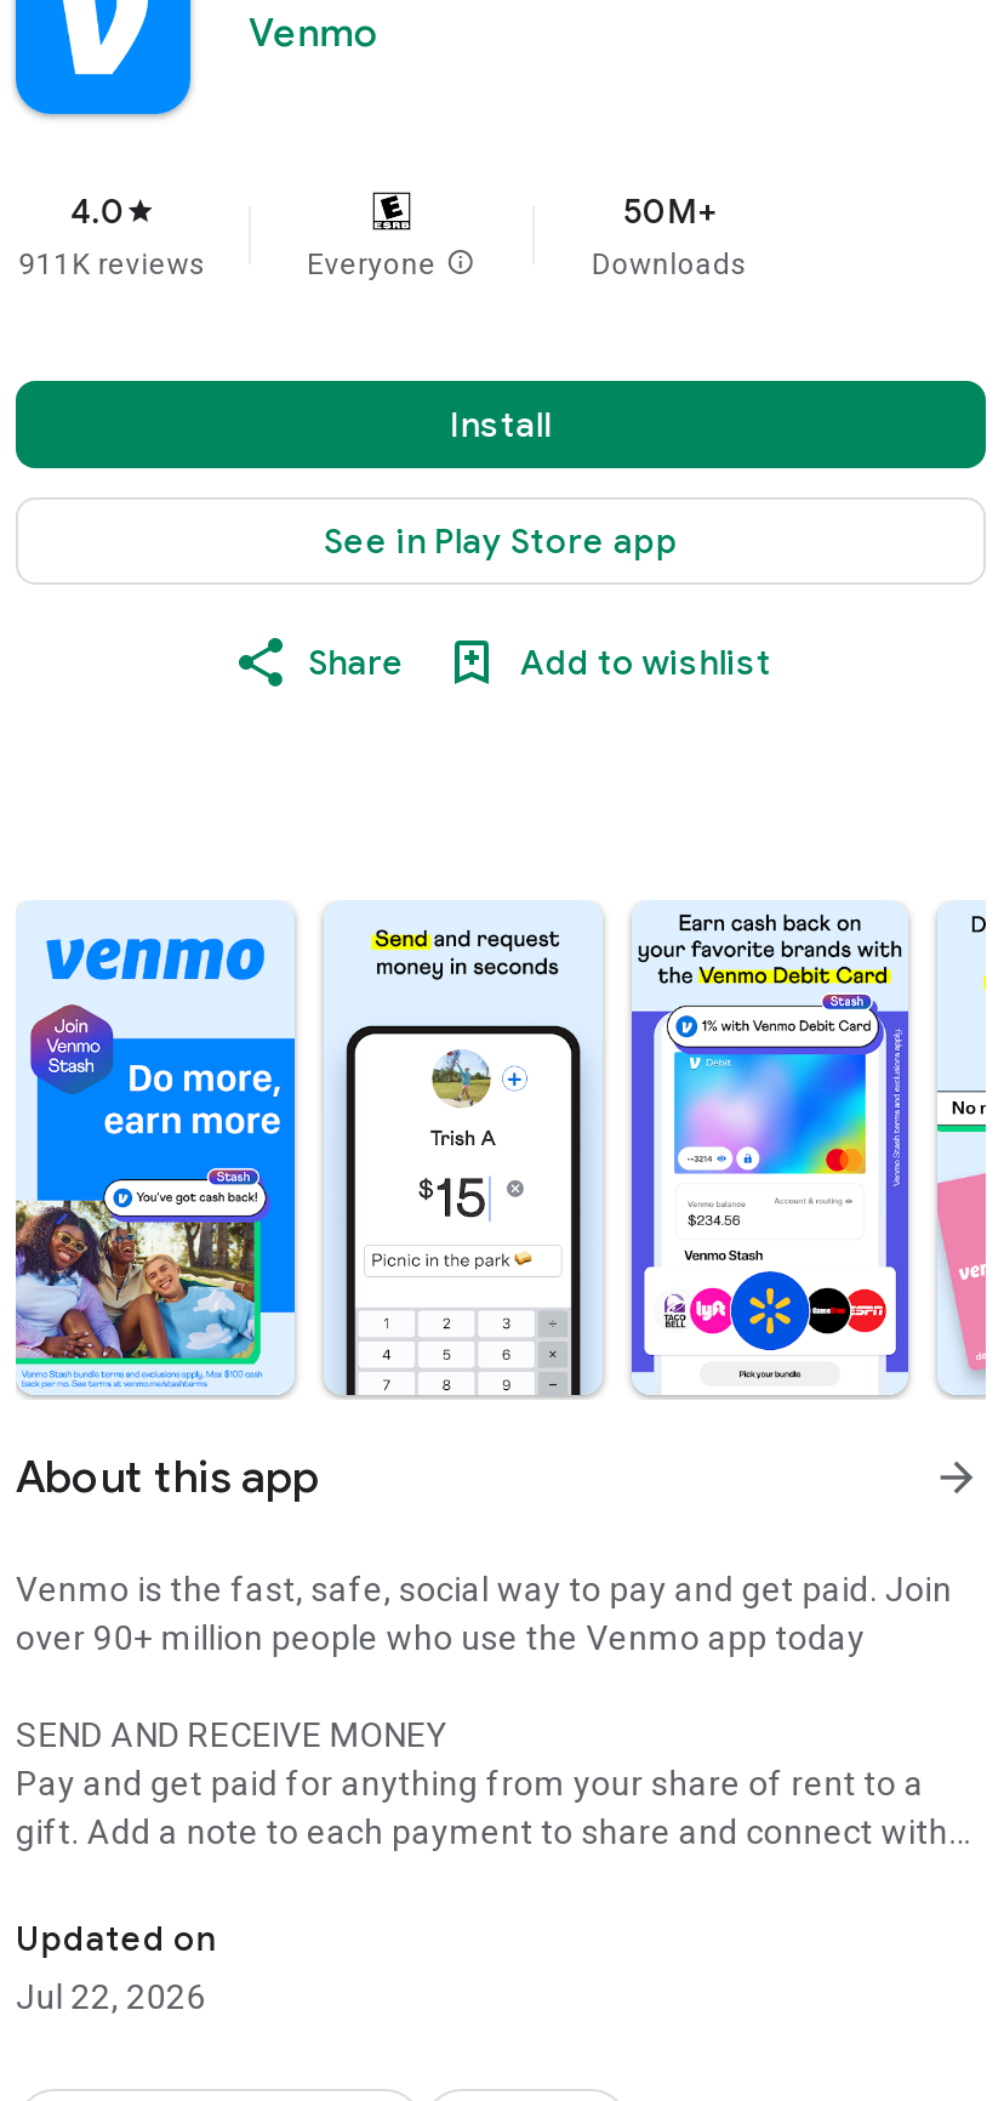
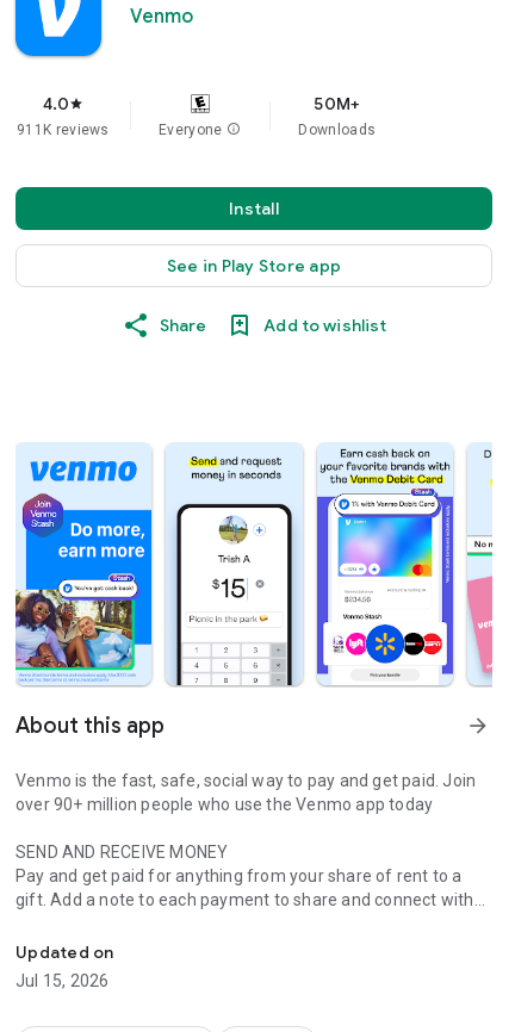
[16,1977,206,2016] Jul 22, 2026 -> [15,971,109,990] Jul 15, 2026

